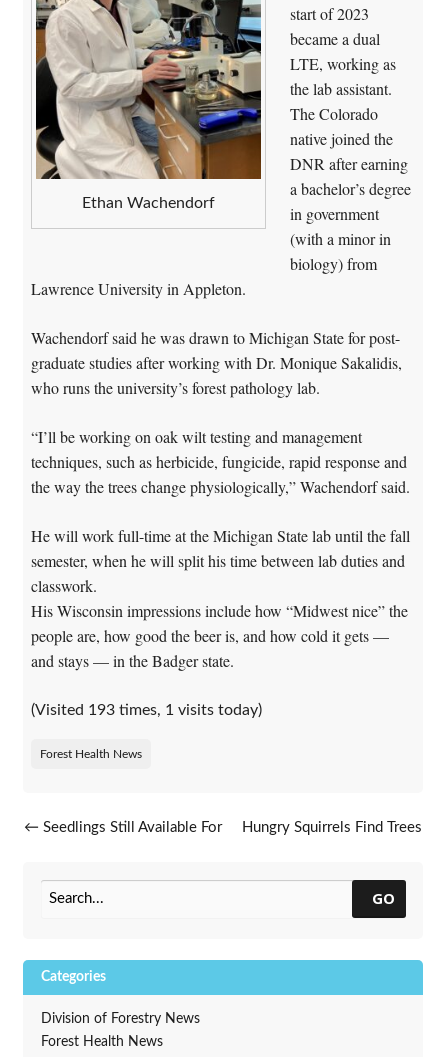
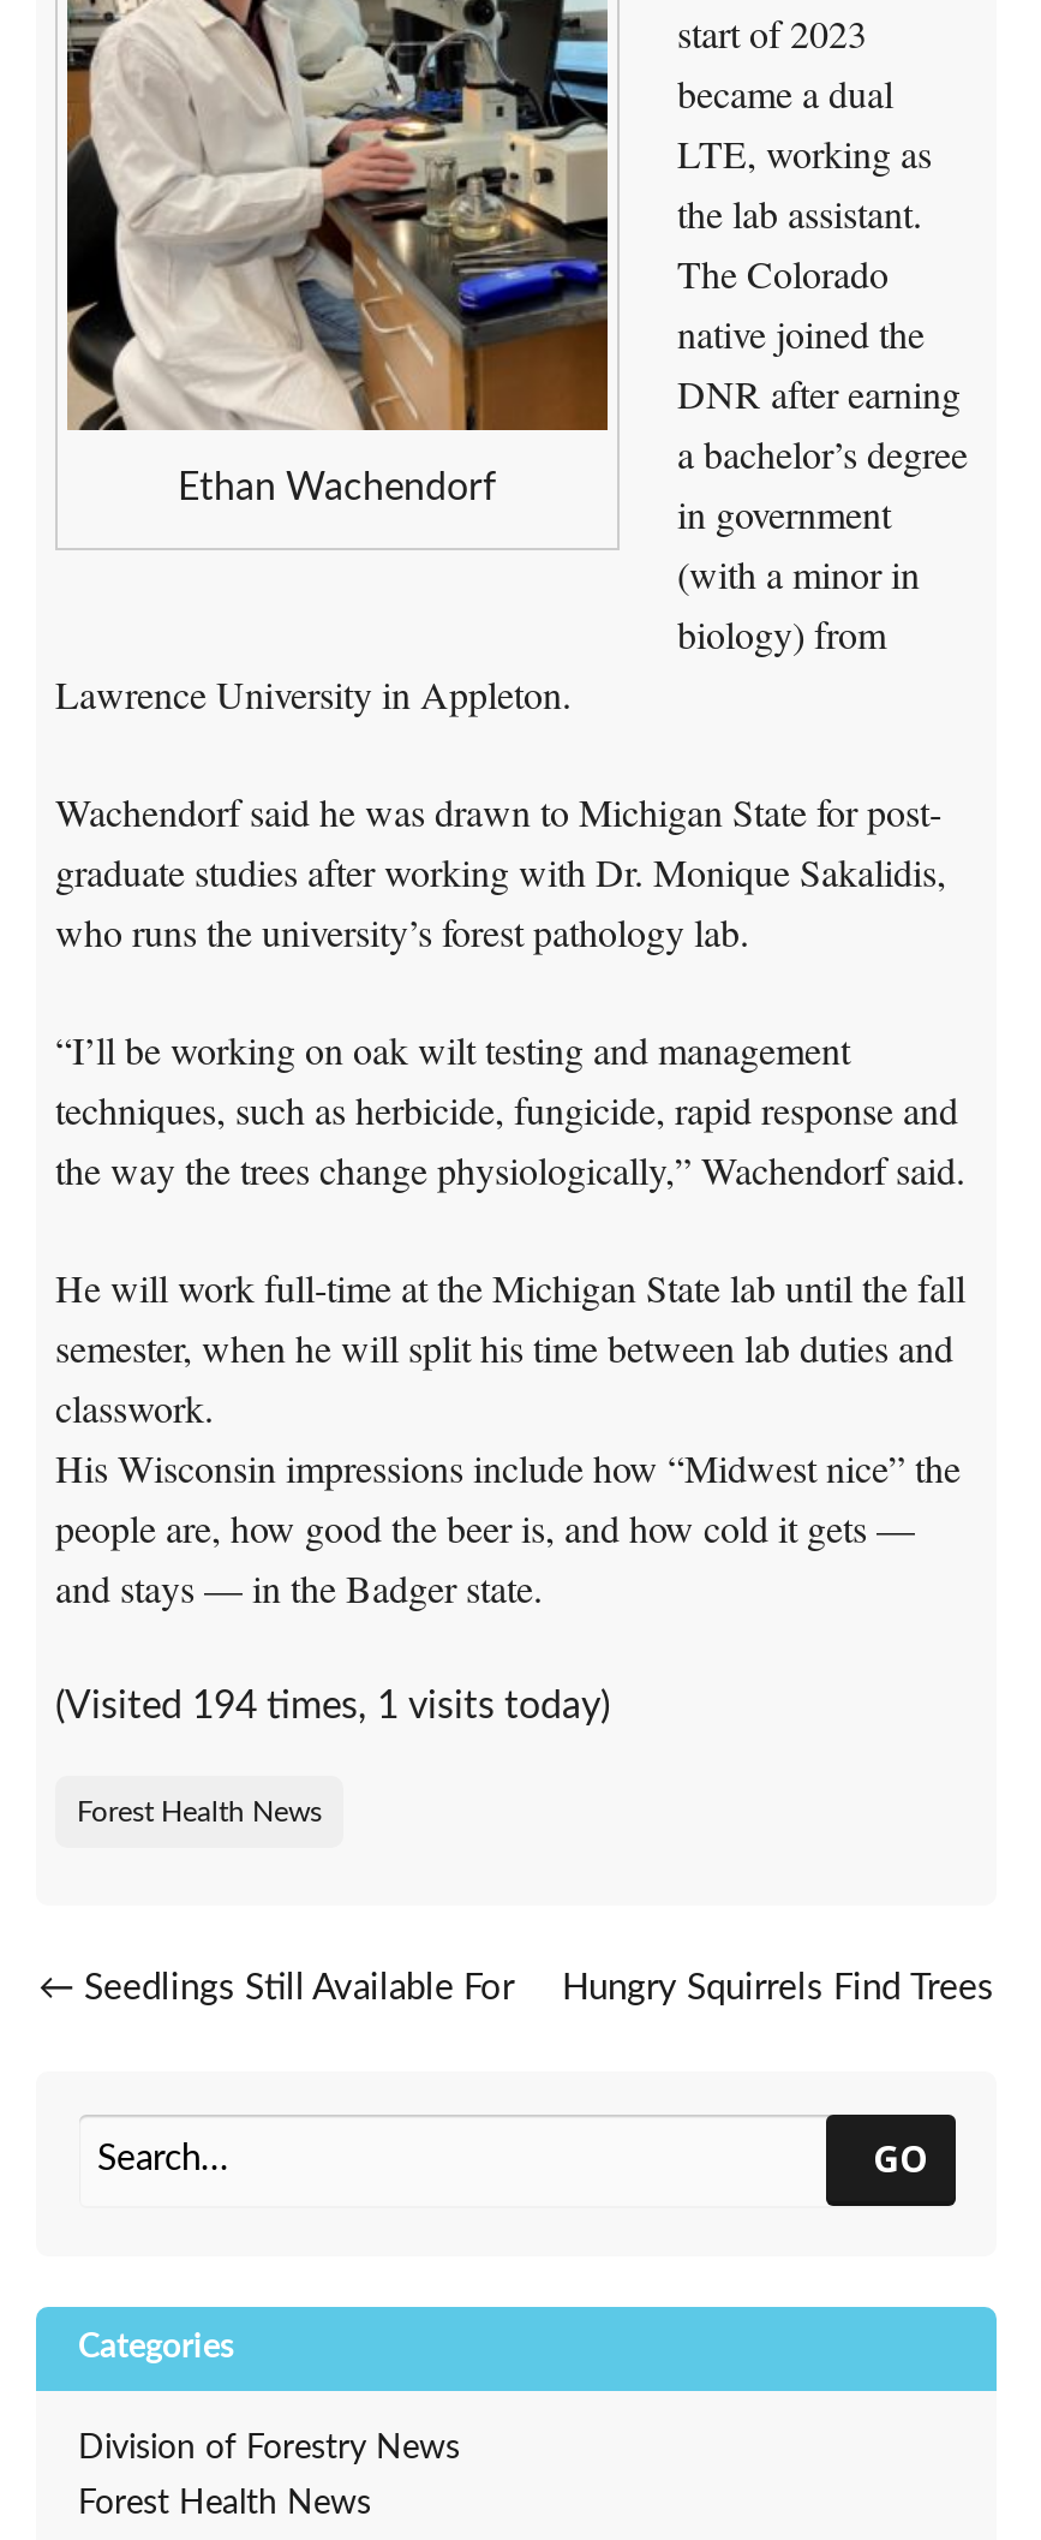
[31,702,262,718] (Visited 193 times, 1 visits today) -> [55,1686,610,1724] (Visited 194 times, 1 visits today)

